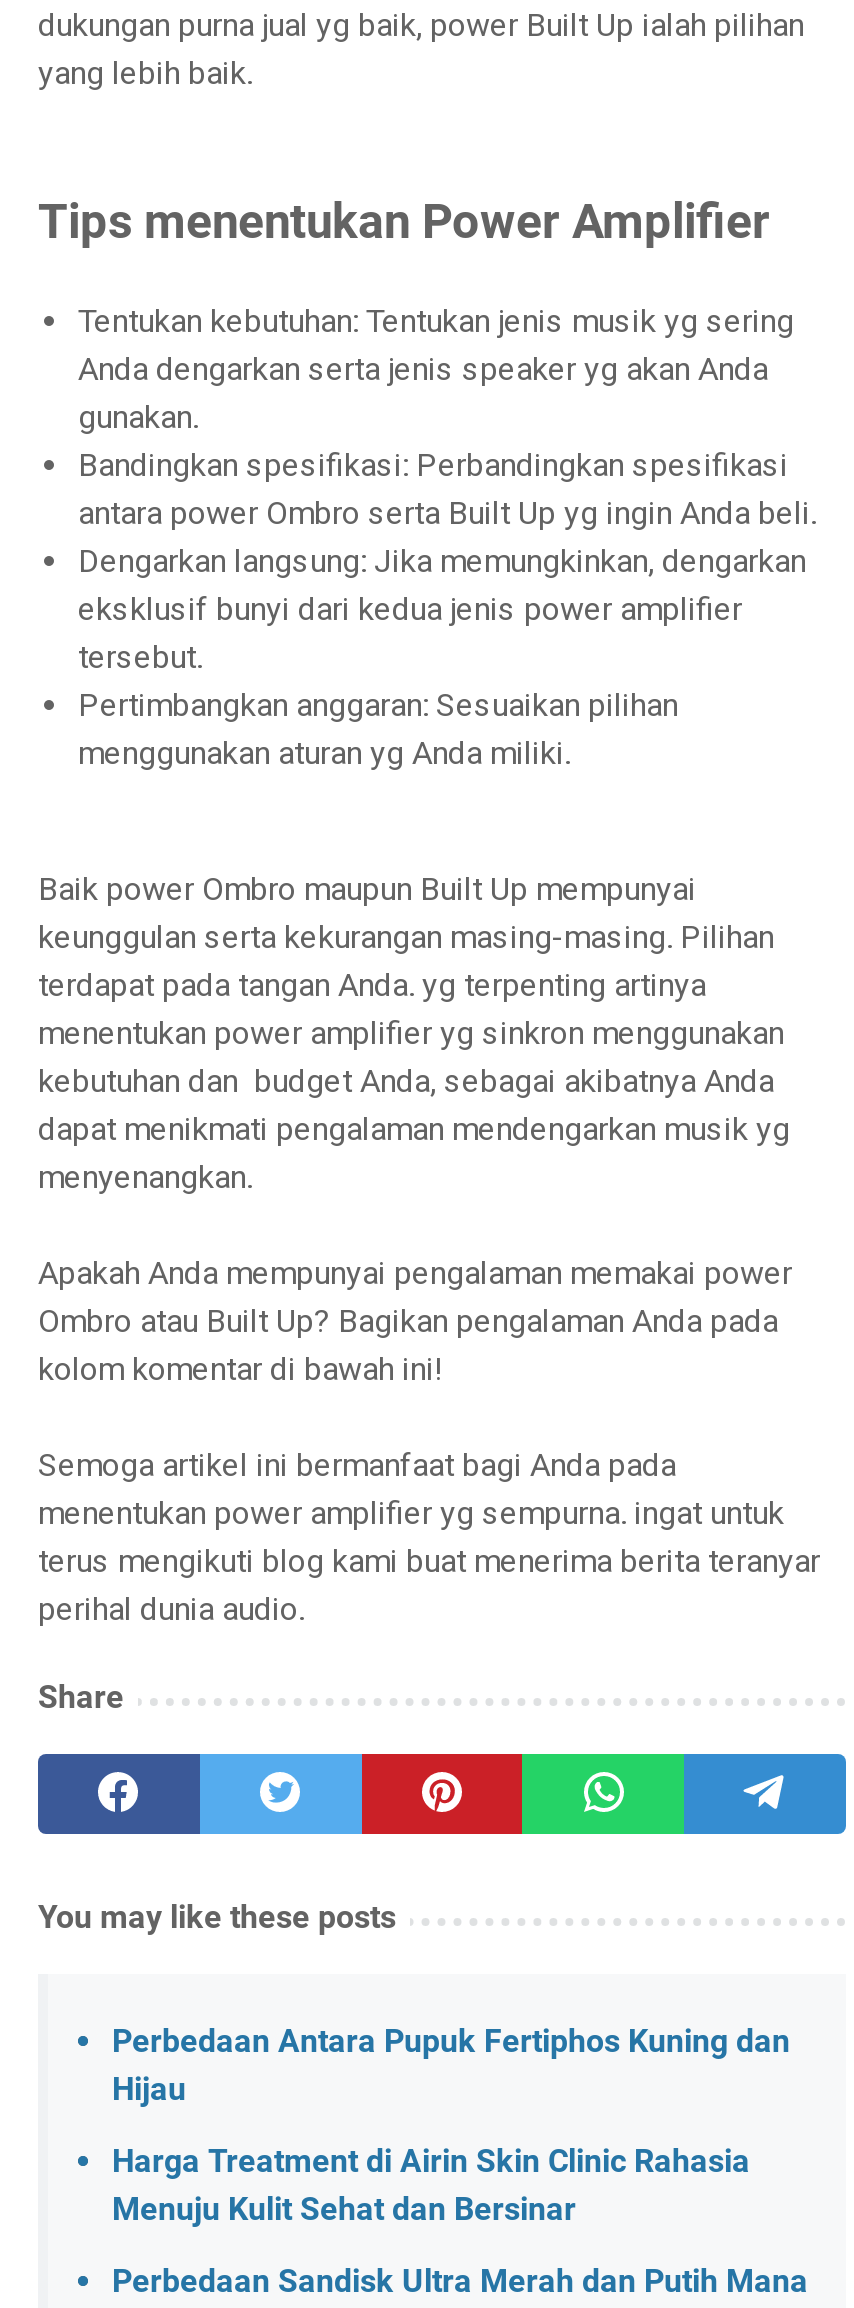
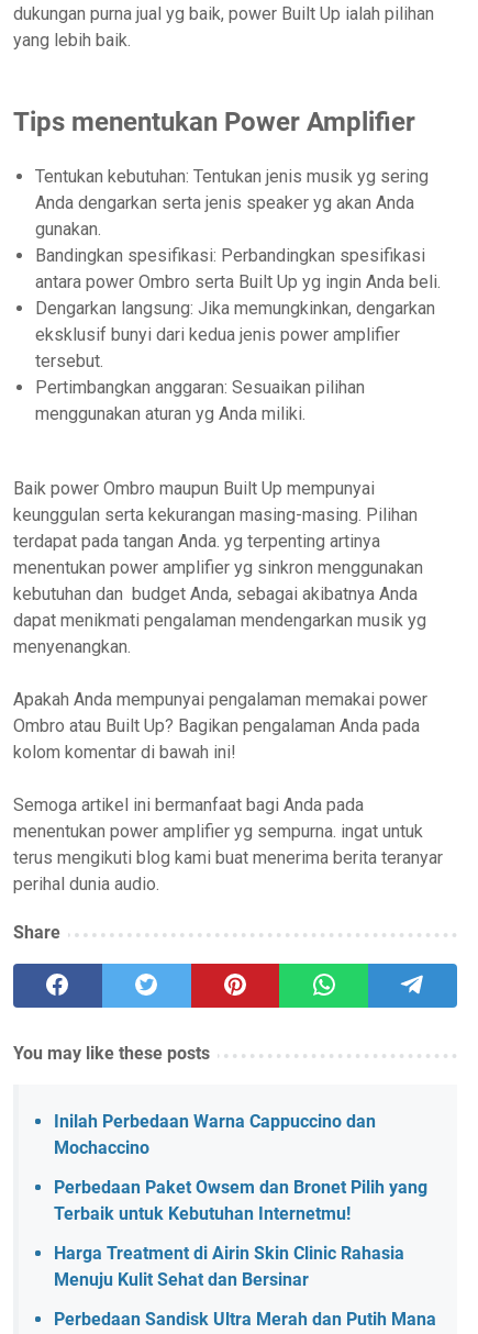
[112,2021,790,2107] Perbedaan Antara Pupuk Fertiphos Kuning dan | Hijau -> [54,1110,427,1224] Inilah Perbedaan Warna Cappuccino dan | Mochaccino | Perbedaan Paket Owsem dan Bronet Pilih yang | Terbaik untuk Kebutuhan Internetmu!

